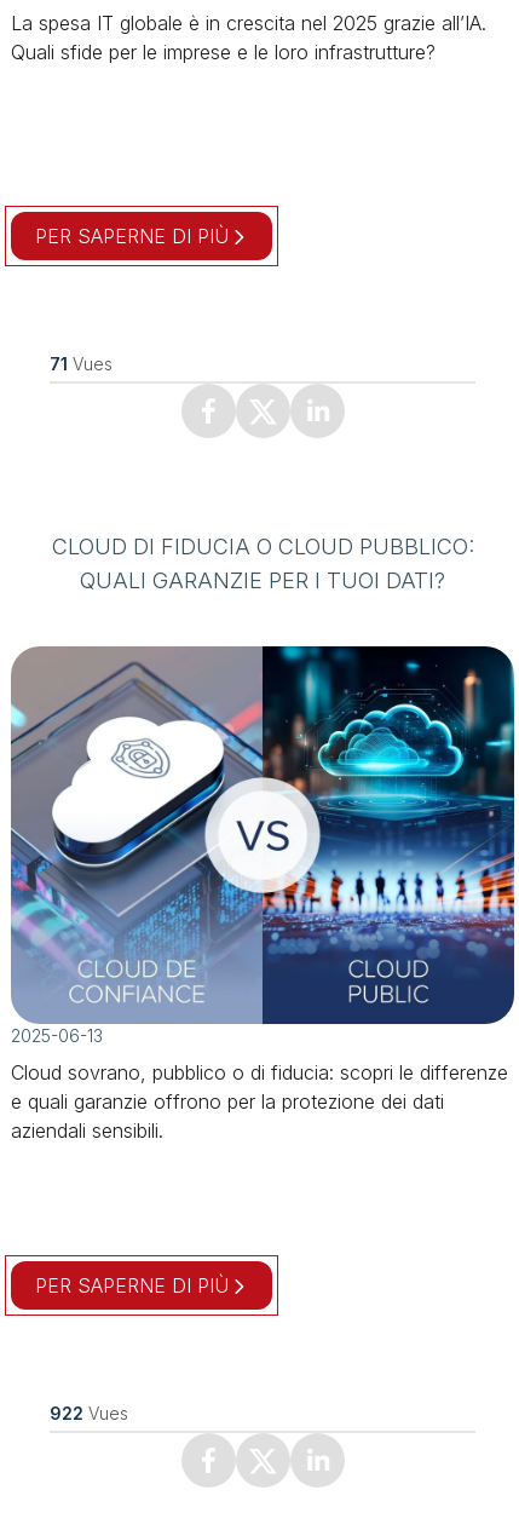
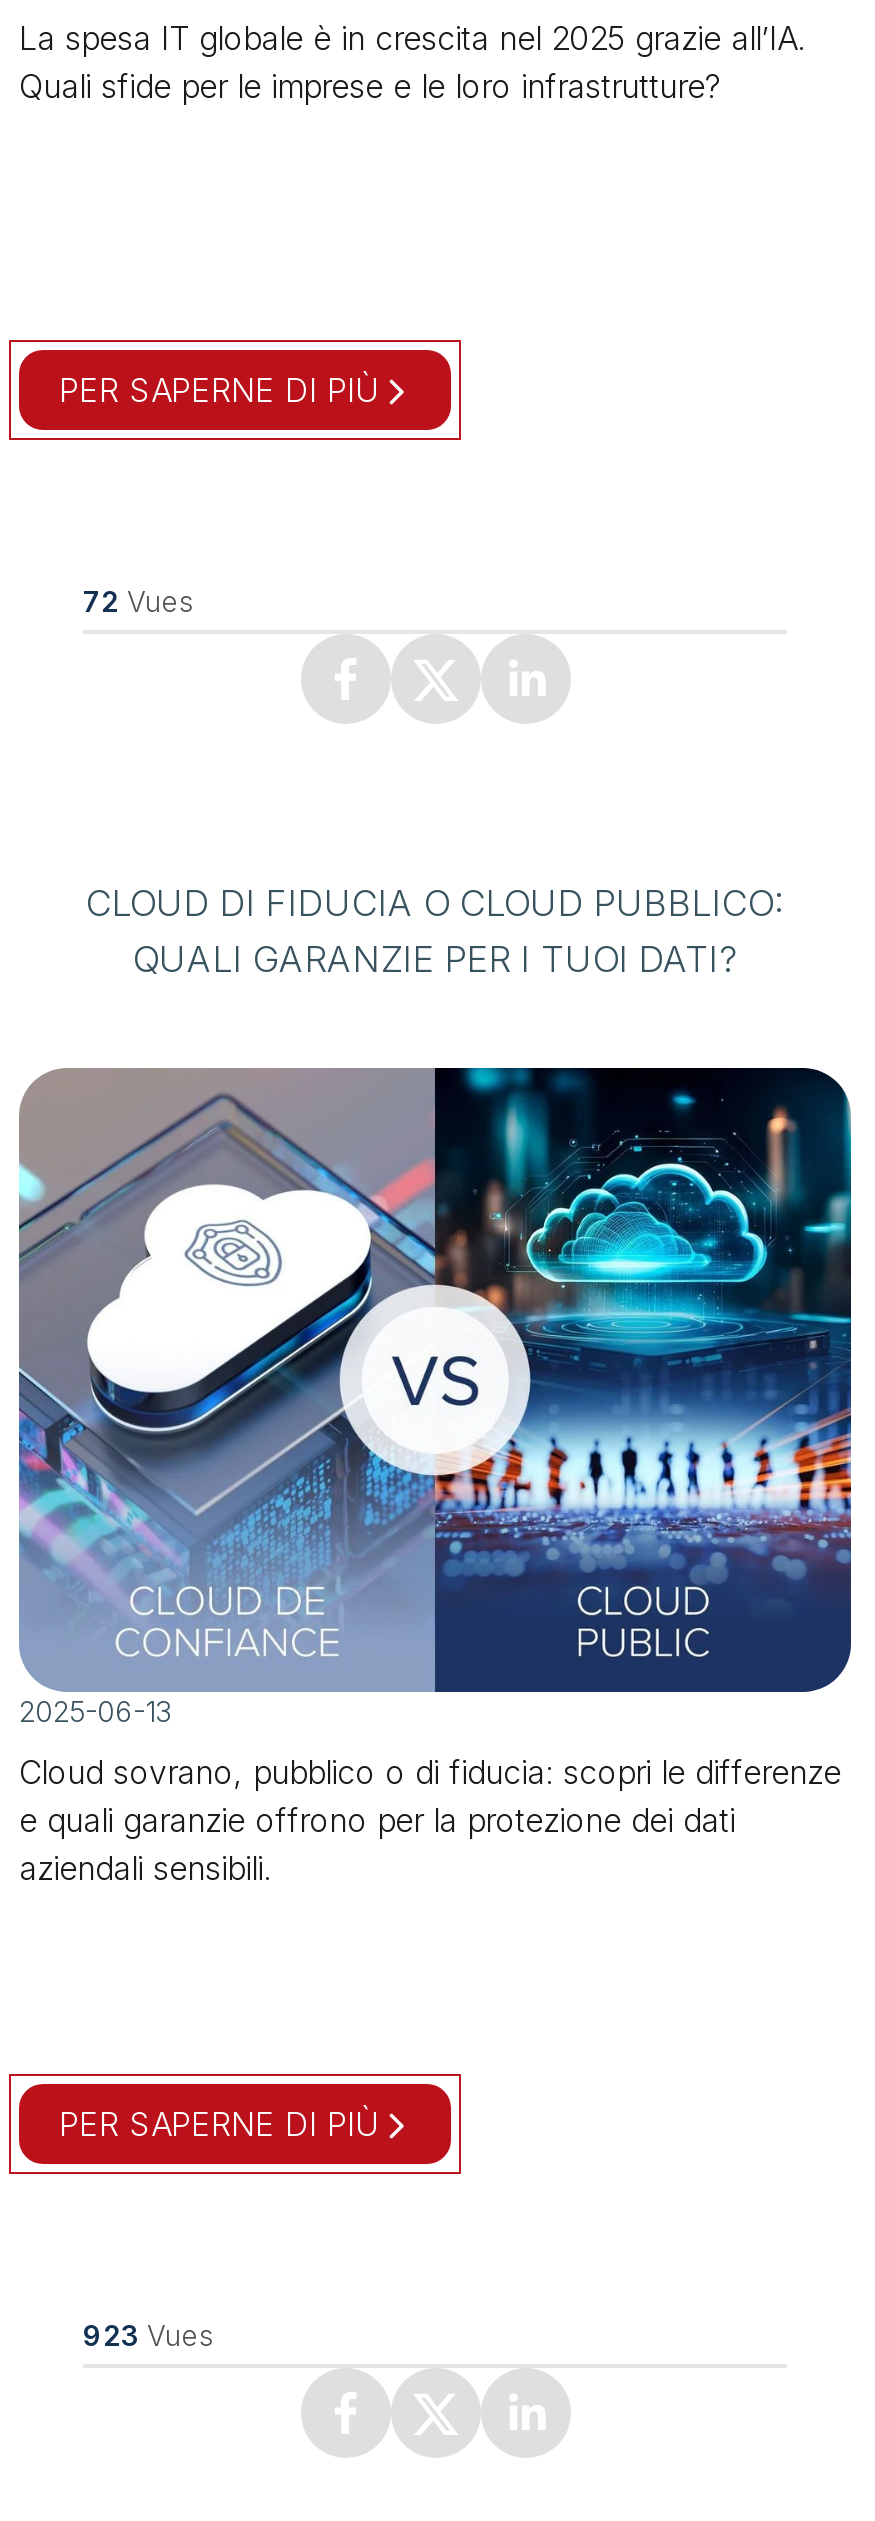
[50,353,113,374] 71 Vues -> [83,584,193,618] 72 Vues
[50,1403,128,1423] 922 Vues -> [83,2318,213,2352] 923 Vues

